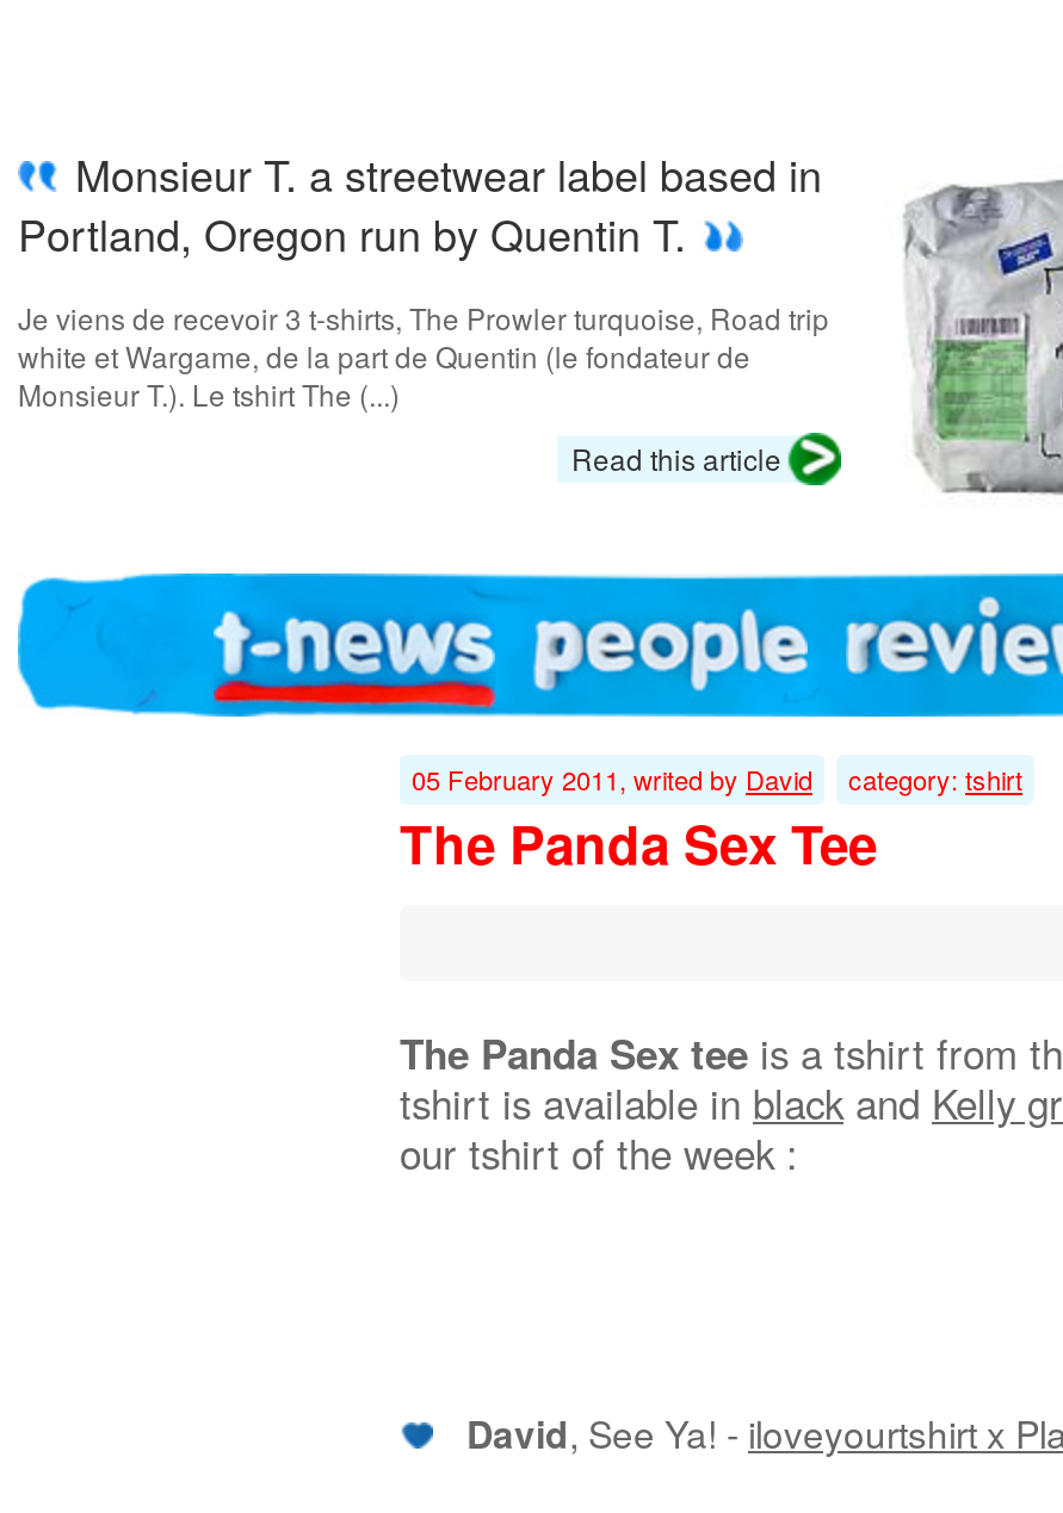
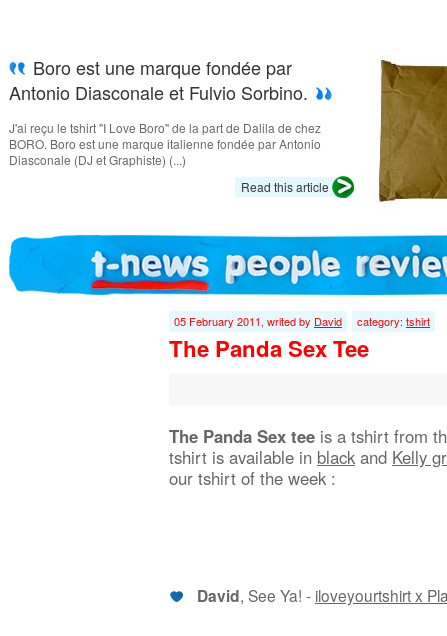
[18,142,822,263] Monsieur T. a streetwear label based in | Portland, Oregon run by Quentin T. -> [9,54,313,105] Boro est une marque fondée par | Antonio Diasconale et Fulvio Sorbino.
[901,156,1056,497] [image] -> [378,59,444,203] [image]
[18,297,829,414] Je viens de recevoir 3 t-shirts, The Prowler turquoise, Road trip | white et Wargame, de la part de Quentin (le fondateur de | Monsieur T.). Le tshirt The (...) -> [9,119,321,168] J'ai reçu le tshirt "I Love Boro" de la part de Dalila de chez | BORO. Boro est une marque italienne fondée par Antonio | Diasconale (DJ et Graphiste) (...)

